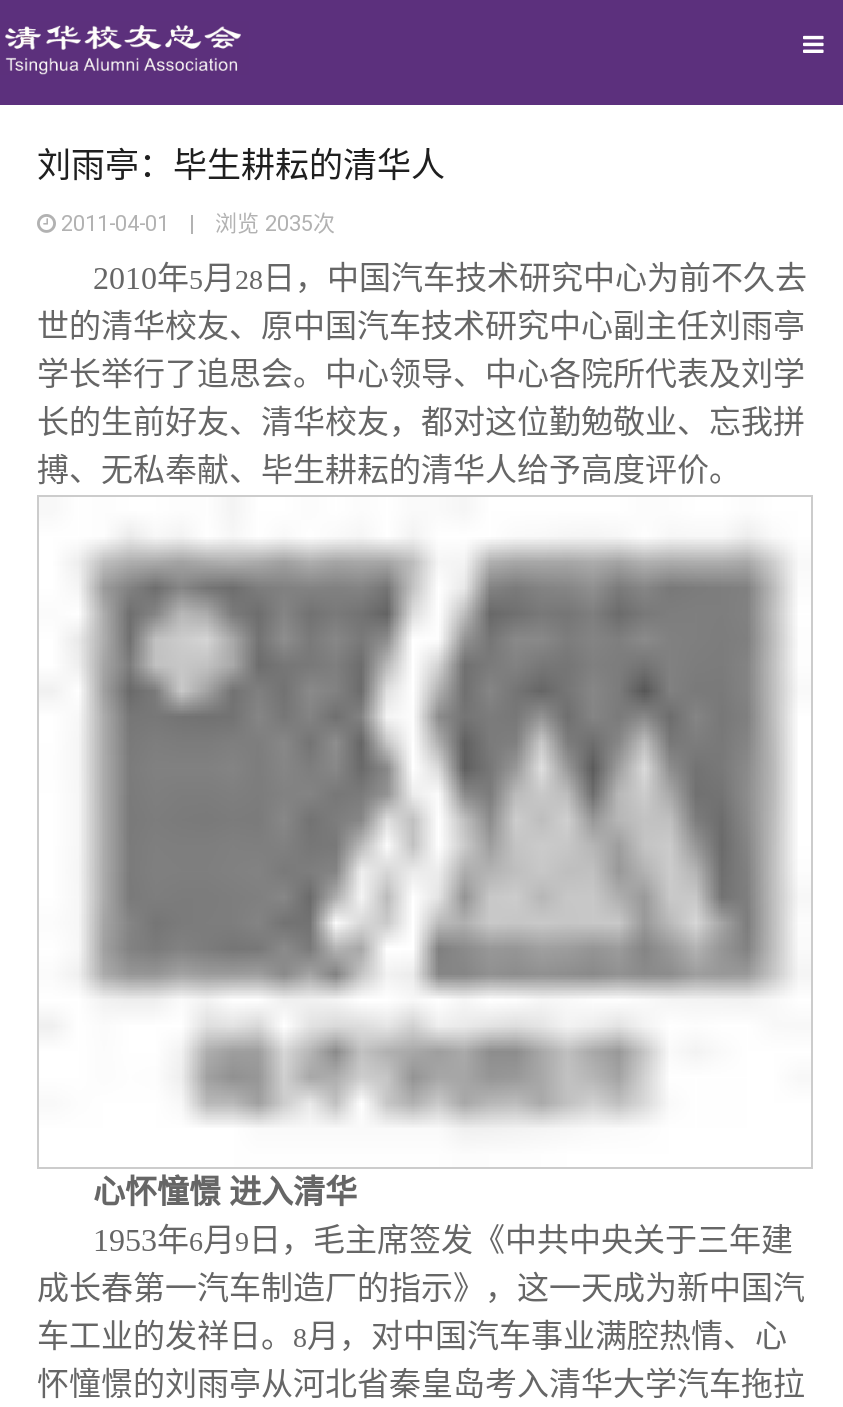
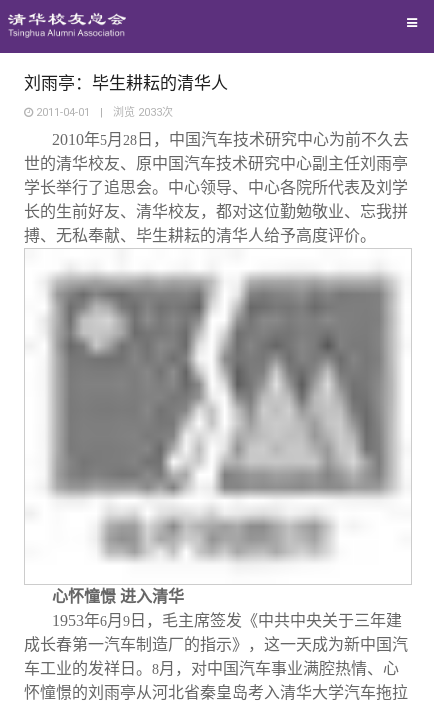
[215,211,335,237] 浏览2035次 -> [113,106,173,119] 浏览2033次

